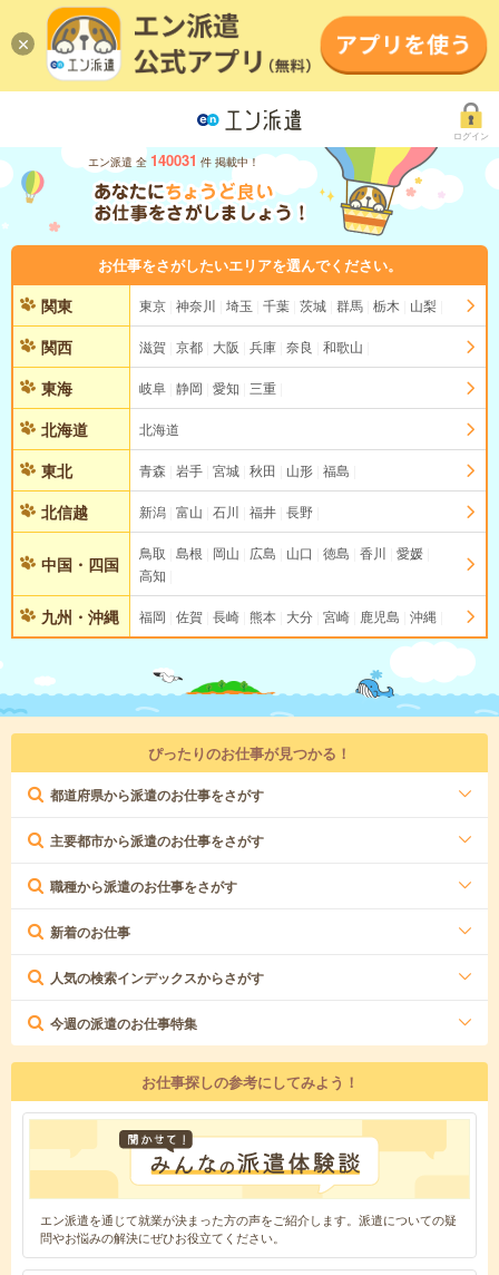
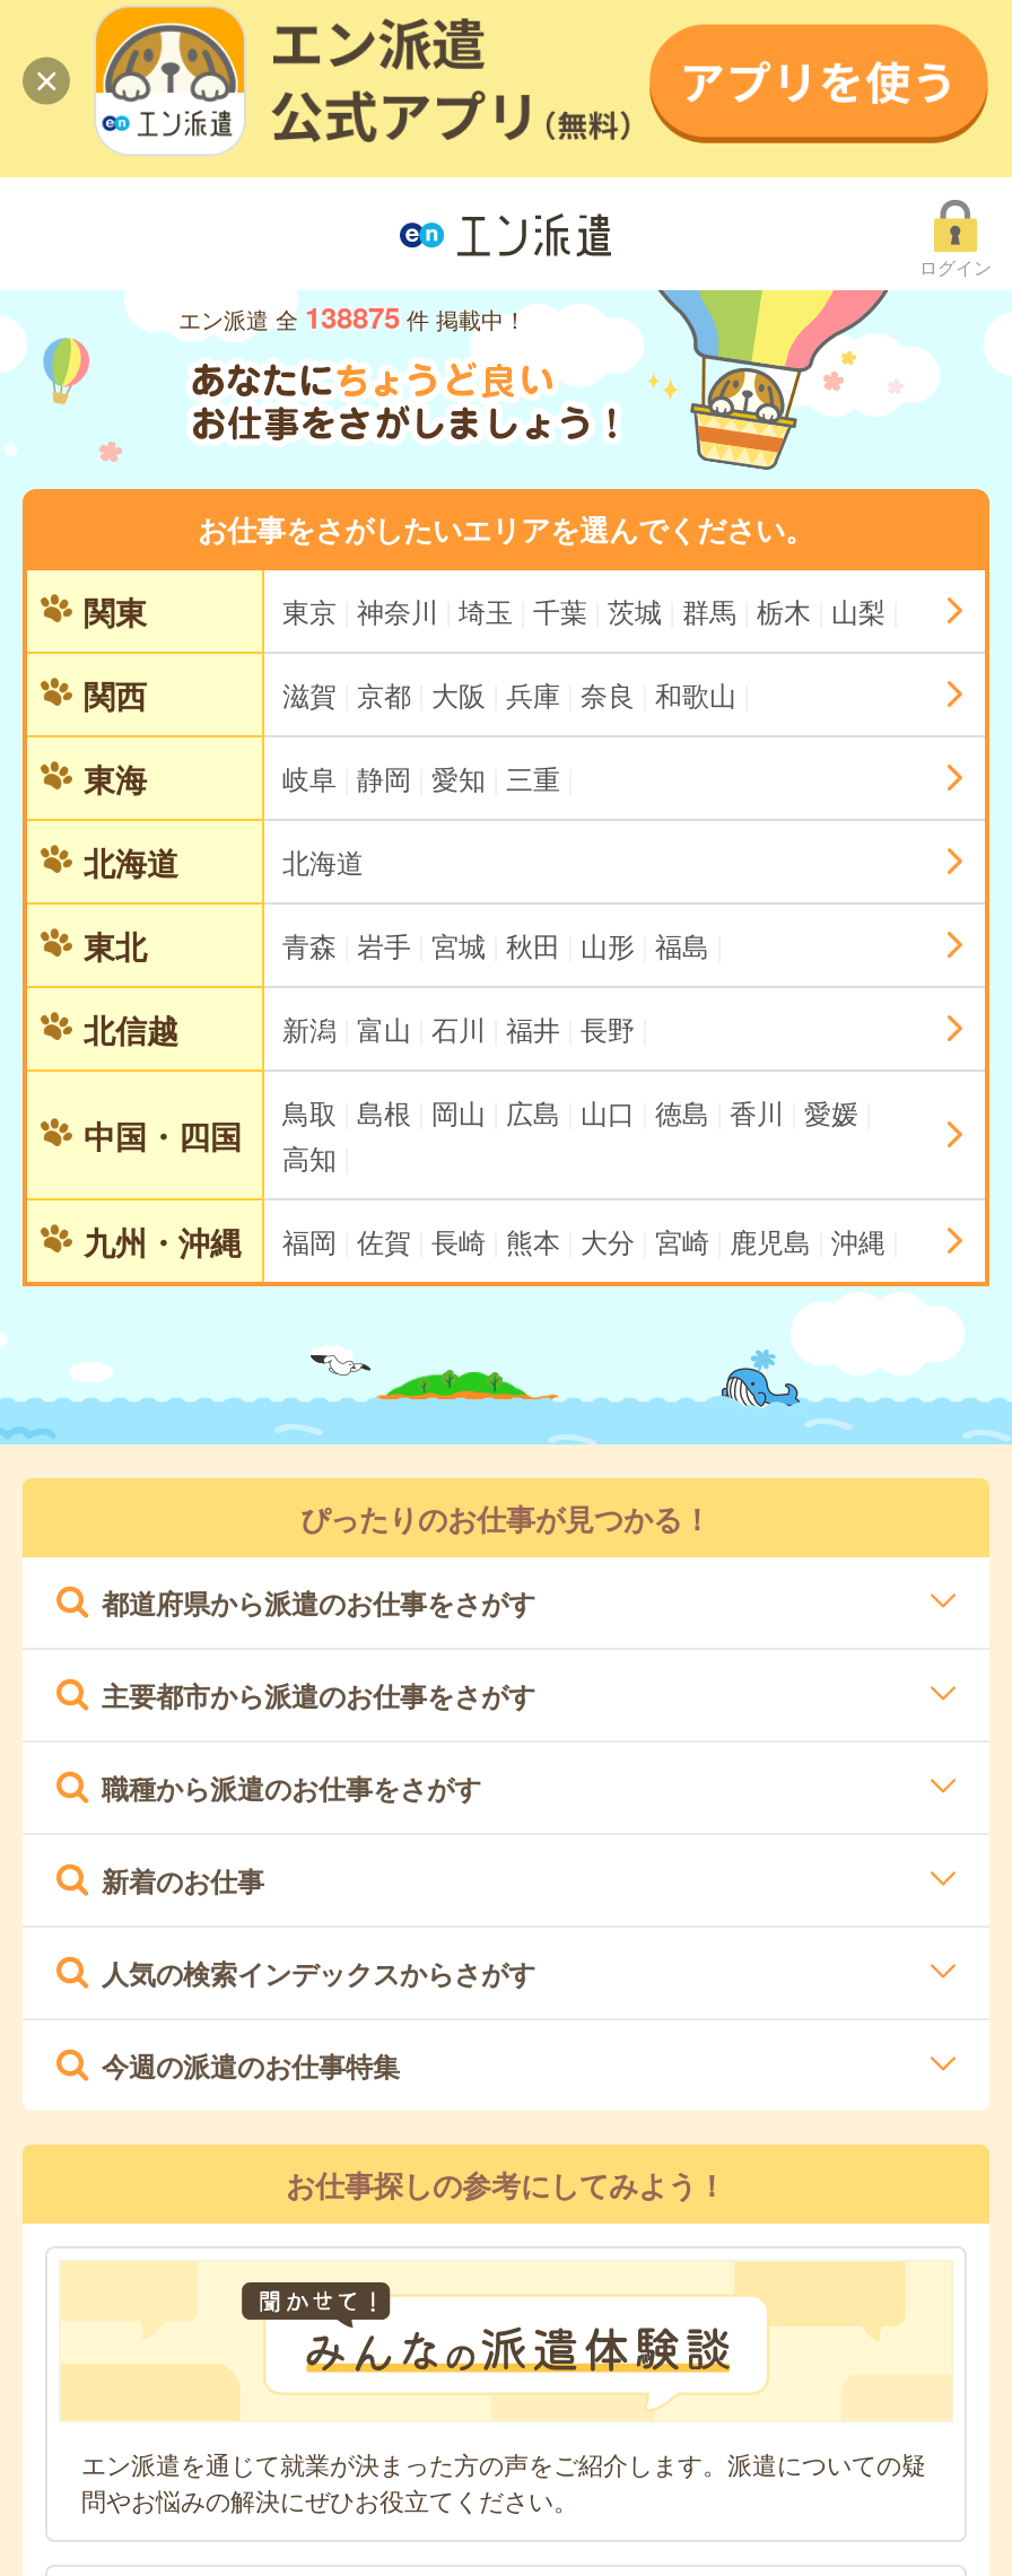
[88,150,260,171] エン派遣 全 140031 件 掲載中！ -> [178,296,526,339] エン派遣 全 138875 件 掲載中！

